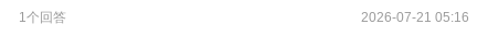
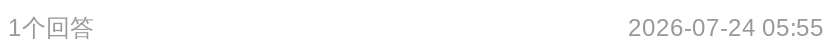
[361,10,469,25] 2026-07-21 05:16 -> [628,14,824,42] 2026-07-24 05:55

